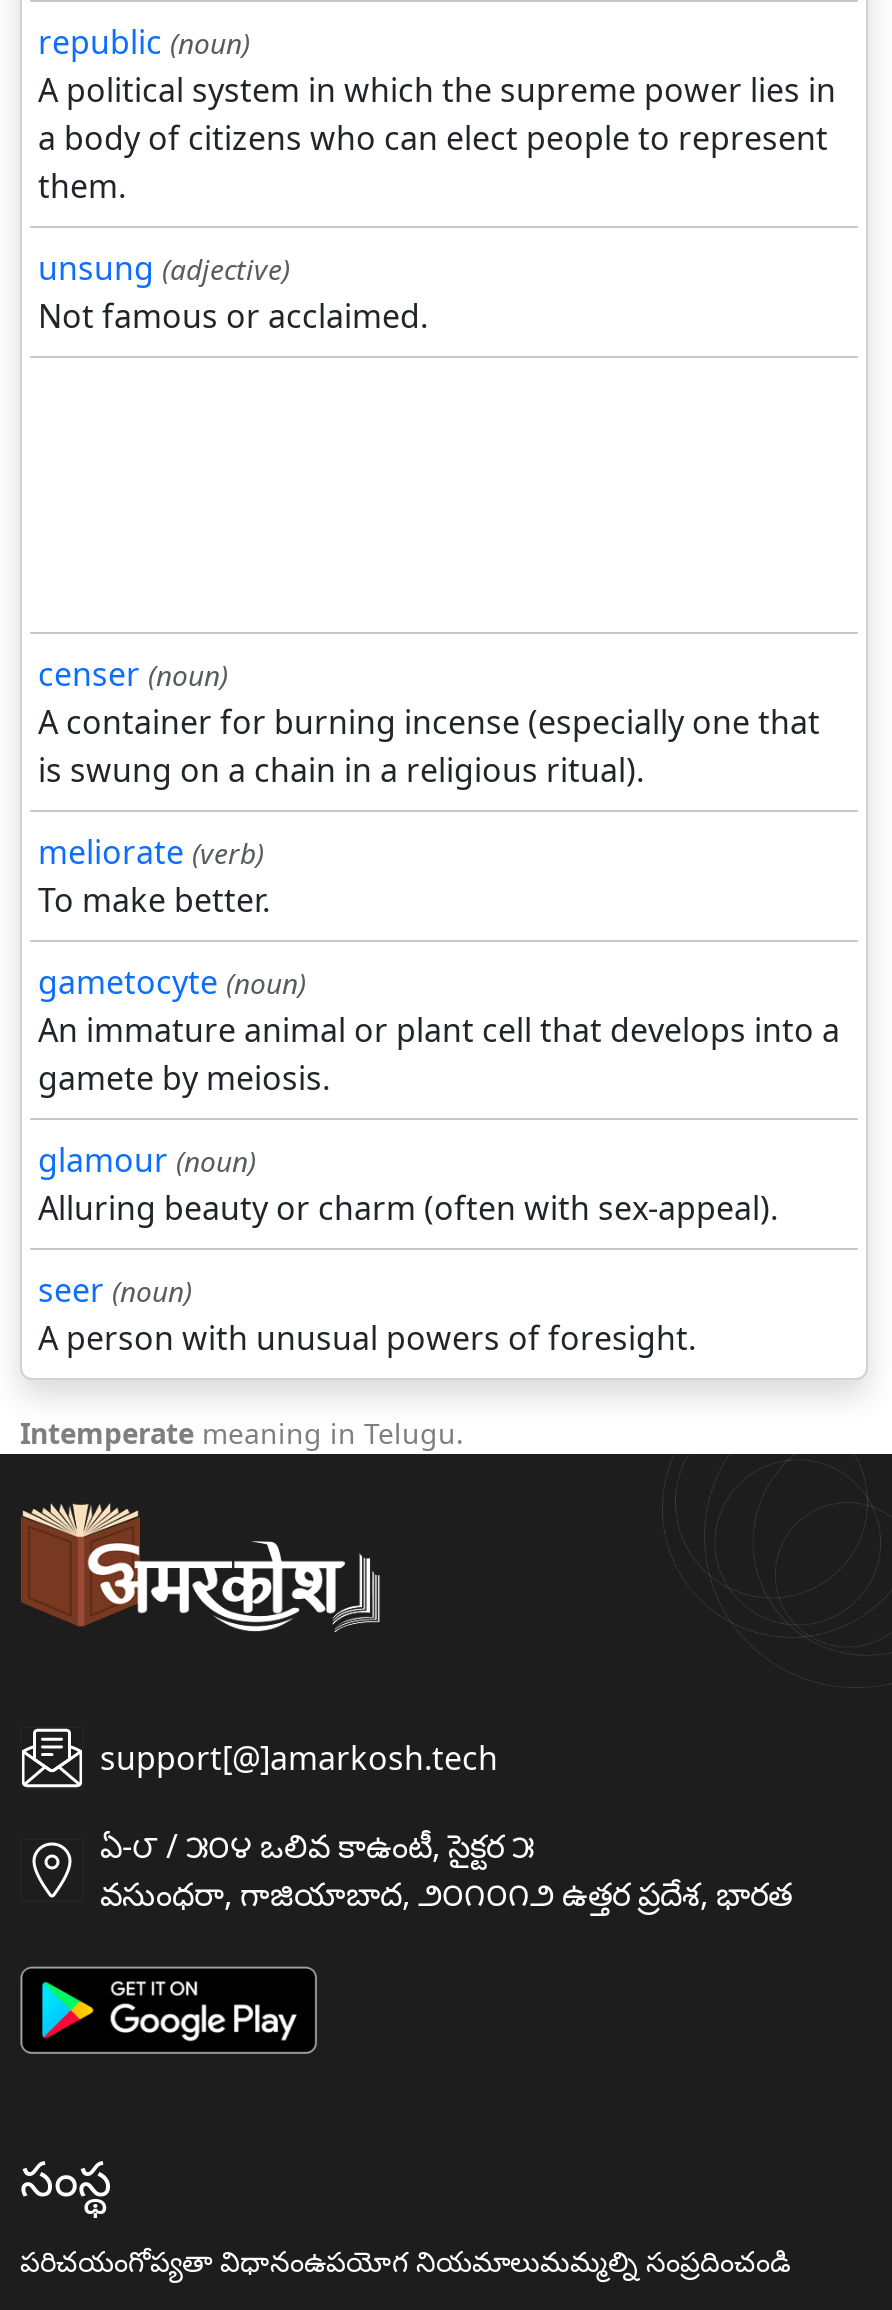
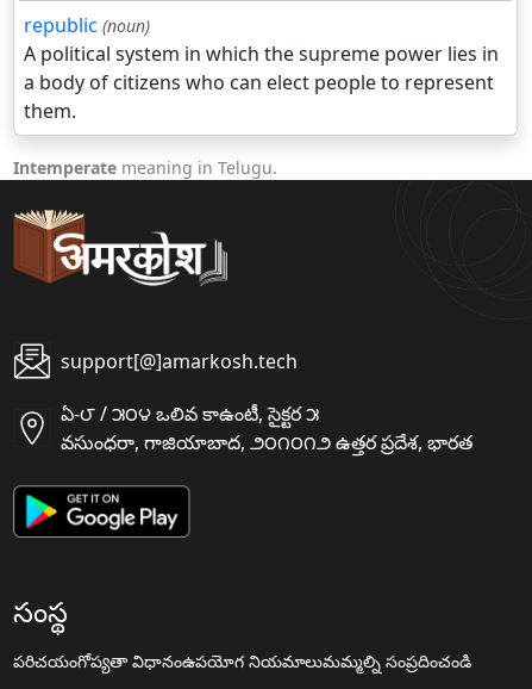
[38,245,428,337] unsung (adjective) | Not famous or acclaimed. -> none
[38,651,840,1359] censer (noun) | A container for burning incense (especially one that | is swung on a chain in a religious ritual). | meliorate (verb) | To make better. | gametocyte (noun) | An immature animal or plant cell that develops into a | gamete by meiosis. | glamour (noun) | Alluring beauty or charm (often with sex-appeal). | seer (noun) | A person with unusual powers of foresight. -> none

